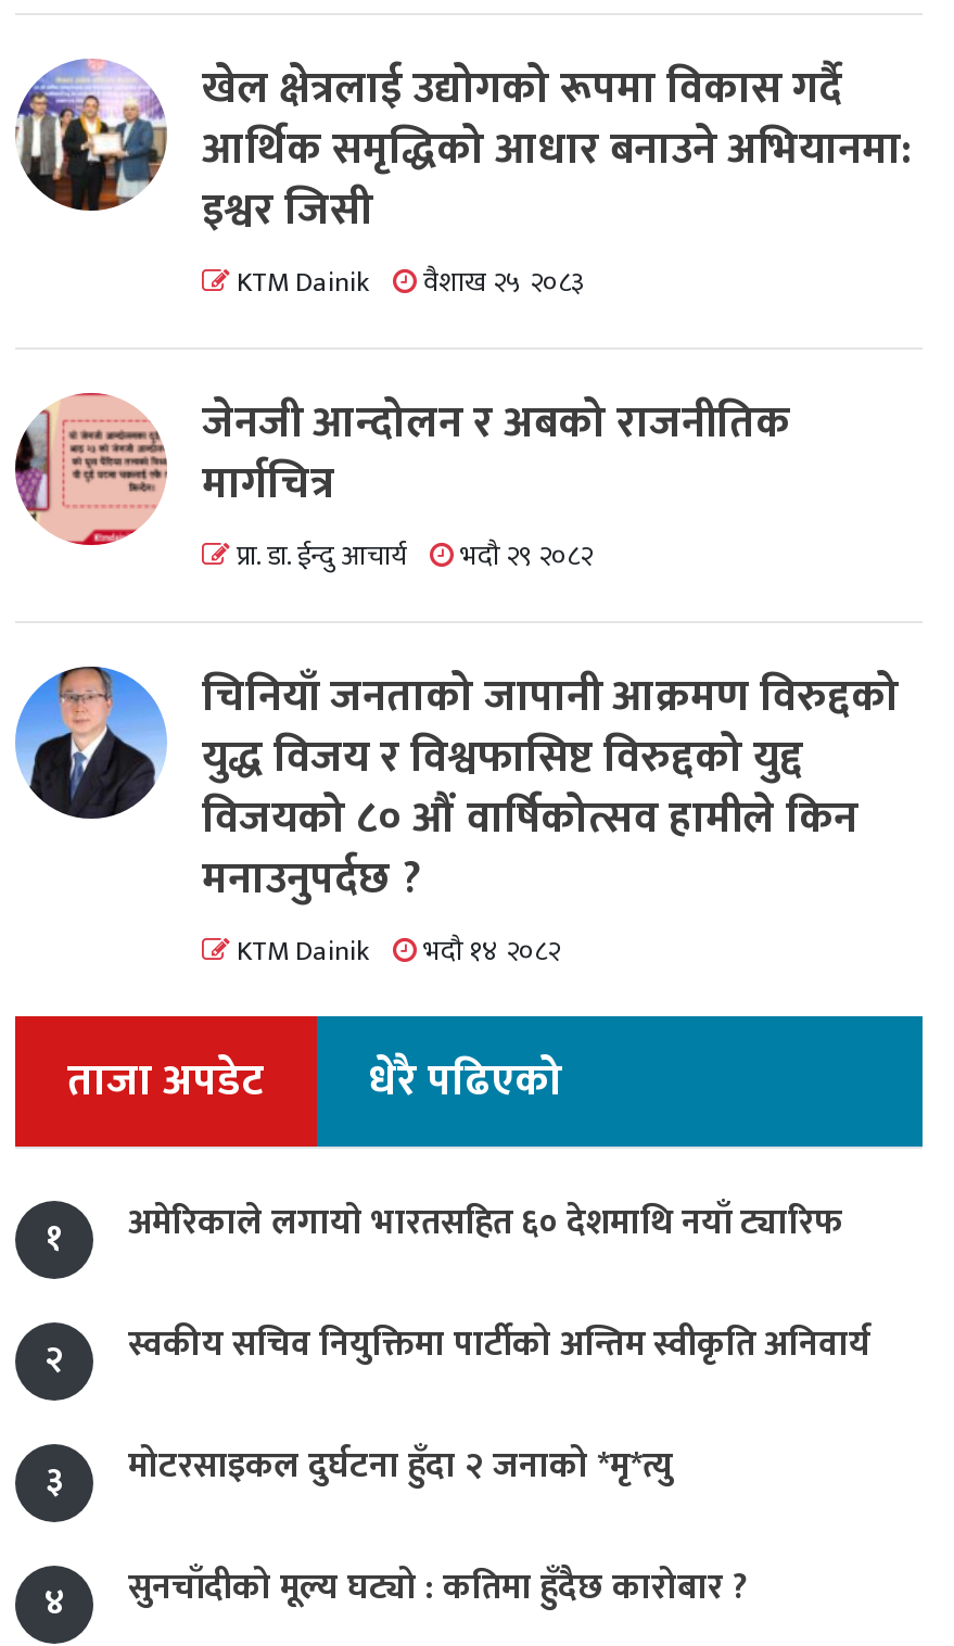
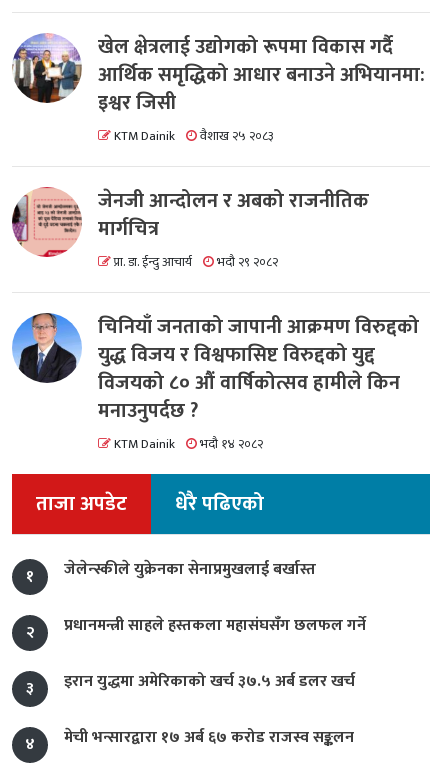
[128,1195,842,1253] अमेरिकाले लगायाे भारतसहित ६० देशमाथि नयाँ ट्यारिफ -> [64,556,316,583] जेलेन्स्कीले युक्रेनका सेनाप्रमुखलाई बर्खास्त
[128,1316,870,1375] स्वकीय सचिव नियुक्तिमा पार्टीको अन्तिम स्वीकृति अनिवार्य -> [64,612,366,639] प्रधानमन्त्री साहले हस्तकला महासंघसँग छलफल गर्ने
[128,1438,673,1496] मोटरसाइकल दुर्घटना हुँदा २ जनाको *मृ*त्यु -> [64,668,355,695] इरान युद्धमा अमेरिकाको खर्च ३७.५ अर्ब डलर खर्च
[128,1559,749,1618] सुनचाँदीको मूल्य घट्यो : कतिमा हुँदैछ कारोबार ? -> [64,724,354,751] मेची भन्सारद्वारा १७ अर्ब ६७ करोड राजस्व सङ्कलन

